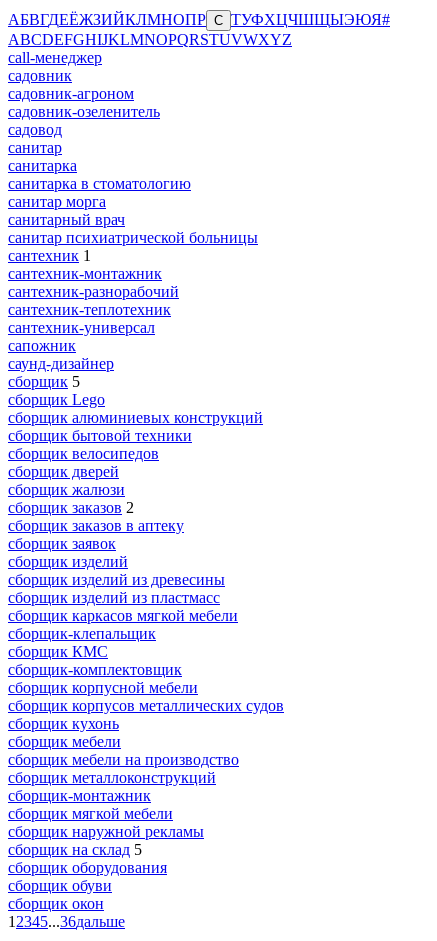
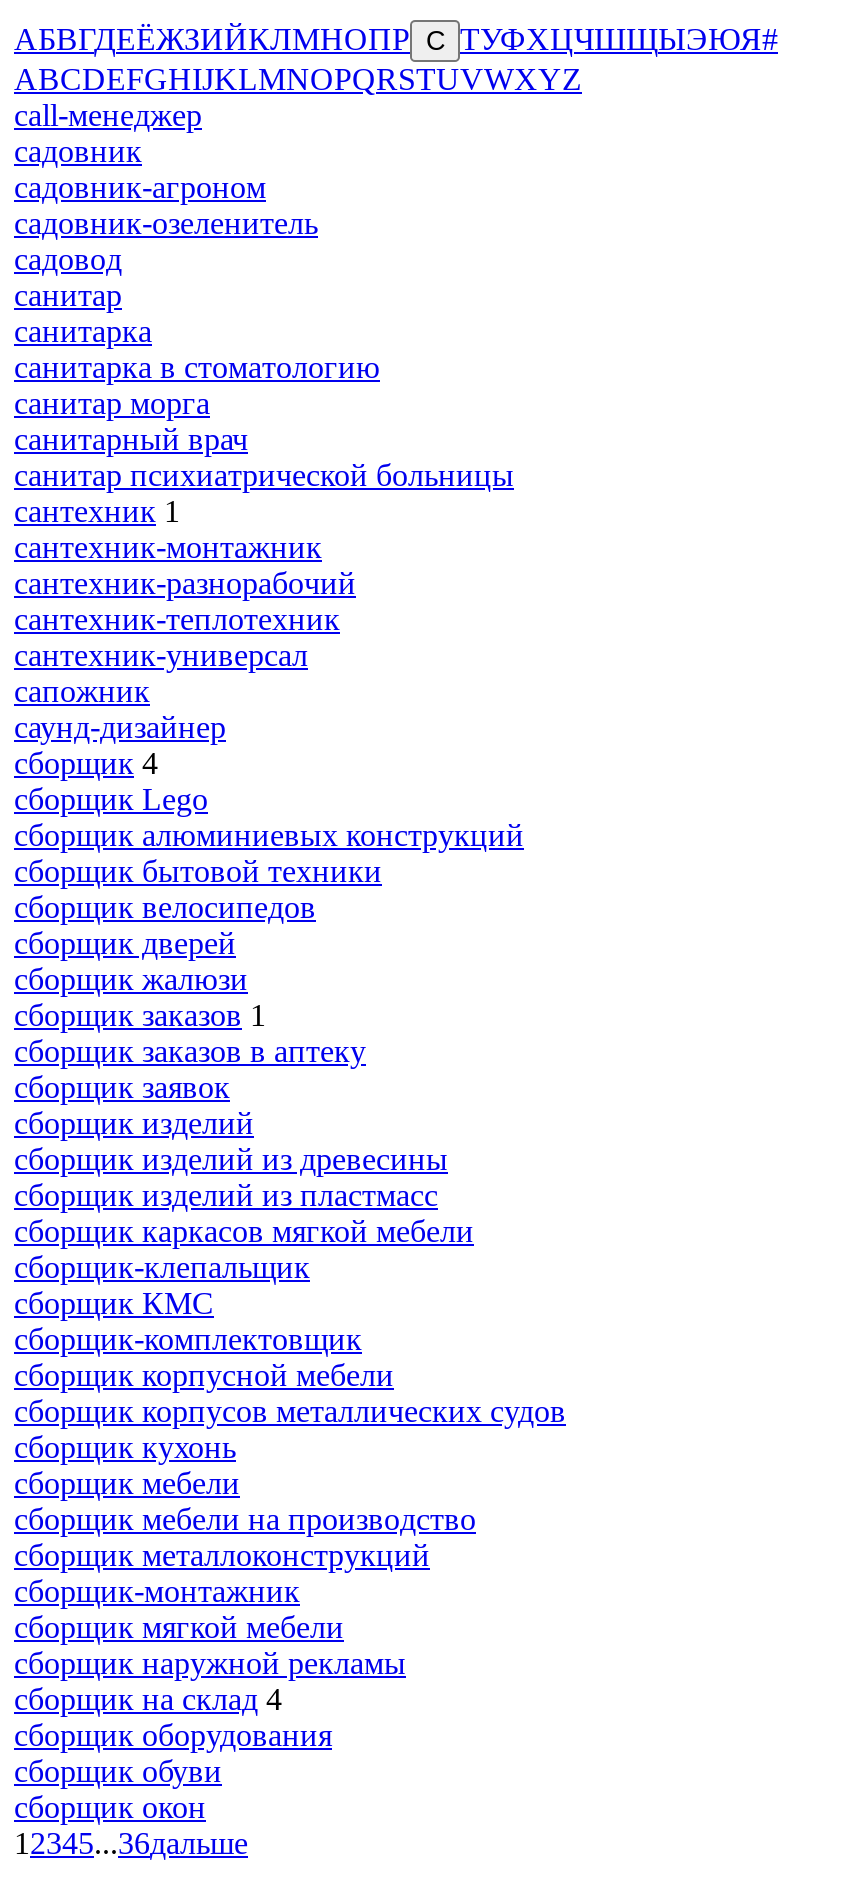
[8,373,80,390] сборщик 5 -> [14,746,158,780] сборщик 4
[8,499,134,516] сборщик заказов 2 -> [14,998,266,1032] сборщик заказов 1
[8,841,142,858] сборщик на склад 5 -> [14,1682,282,1716] сборщик на склад 4

